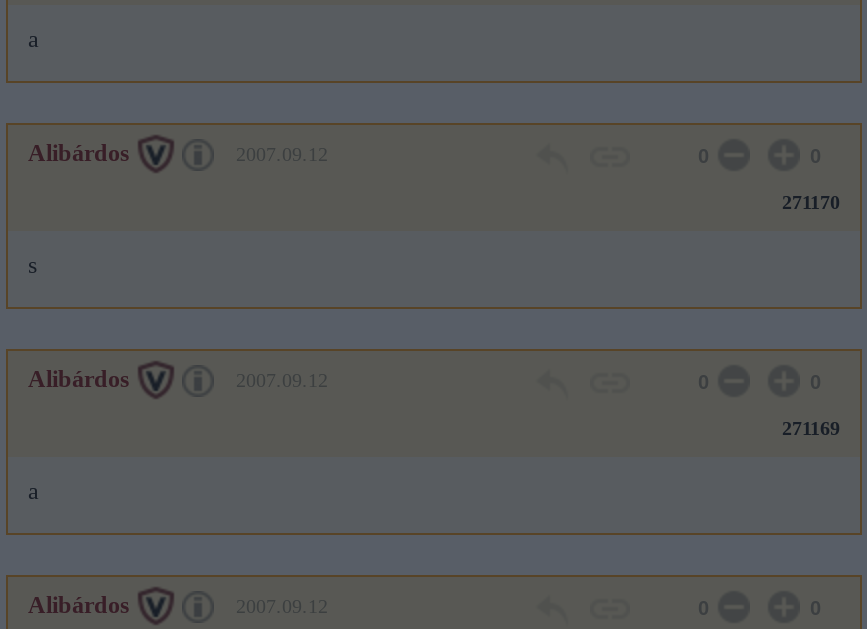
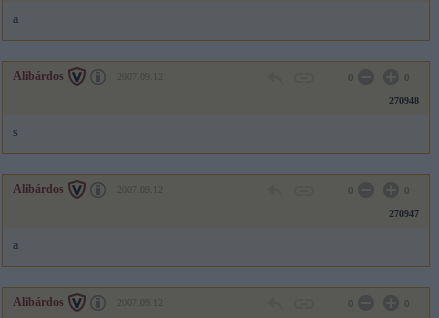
[782,191,840,213] 271170 -> [389,95,419,106] 270948
[782,417,840,439] 271169 -> [389,208,419,219] 270947

